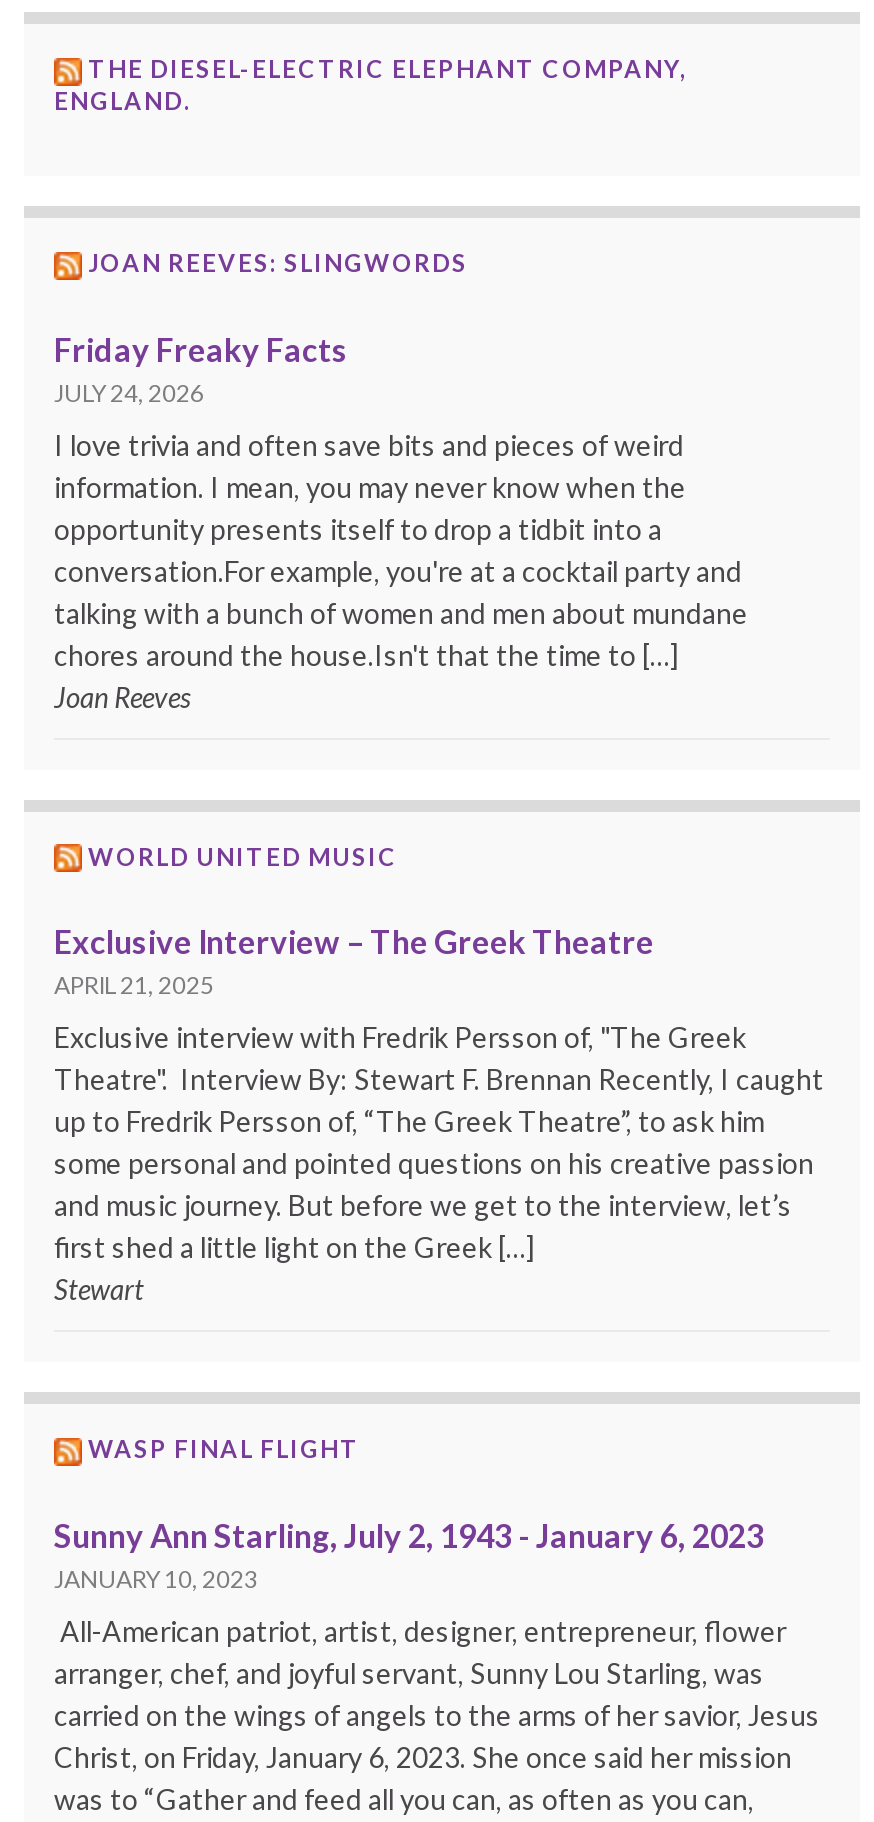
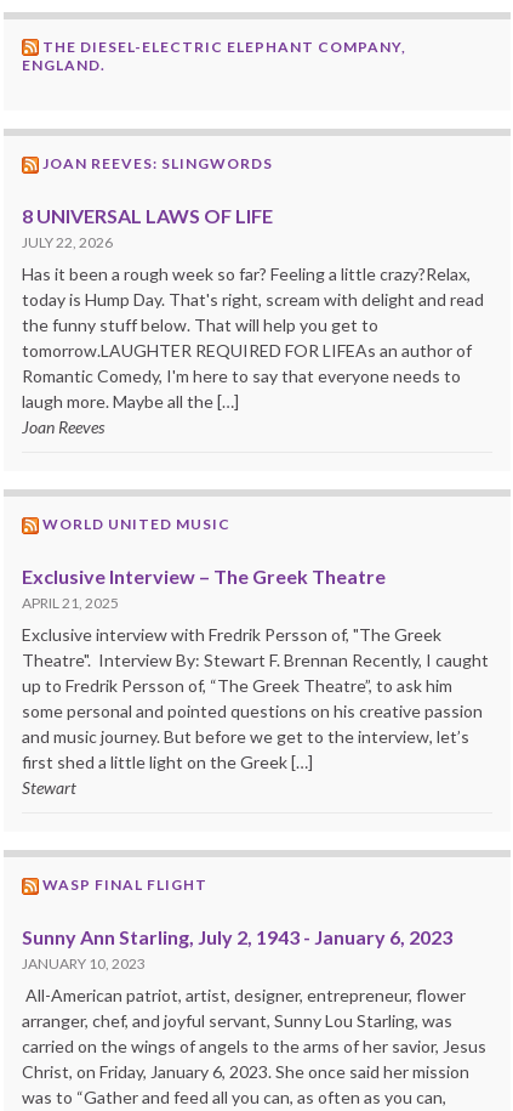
[54,329,348,407] Friday Freaky Facts | JULY 24, 2026 -> [22,204,273,252] 8 UNIVERSAL LAWS OF LIFE | JULY 22, 2026
[54,427,748,671] I love trivia and often save bits and pieces of weird | information. I mean, you may never know when the | opportunity presents itself to drop a tidbit into a | conversation.For example, you're at a cocktail party and | talking with a bunch of women and men about mundane | chores around the house.Isn't that the time to […] -> [22,264,484,412] Has it been a rough week so far? Feeling a little crazy?Relax, | today is Hump Day. That's right, scream with delight and read | the funny stuff below. That will help you get to | tomorrow.LAUGHTER REQUIRED FOR LIFEAs an author of | Romantic Comedy, I'm here to say that everyone needs to | laugh more. Maybe all the […]

